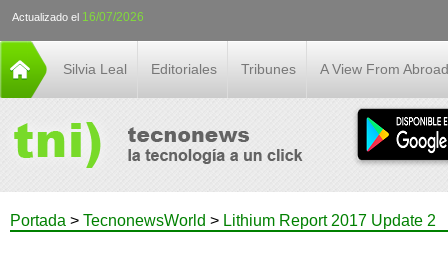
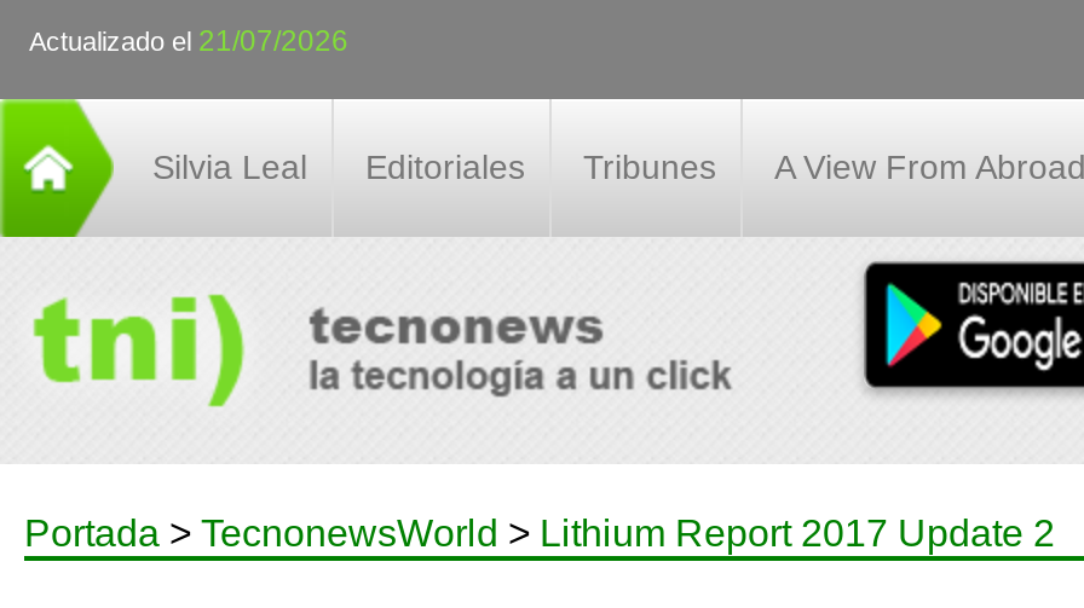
[12,10,144,24] Actualizado el 16/07/2026 -> [29,24,348,58] Actualizado el 21/07/2026

